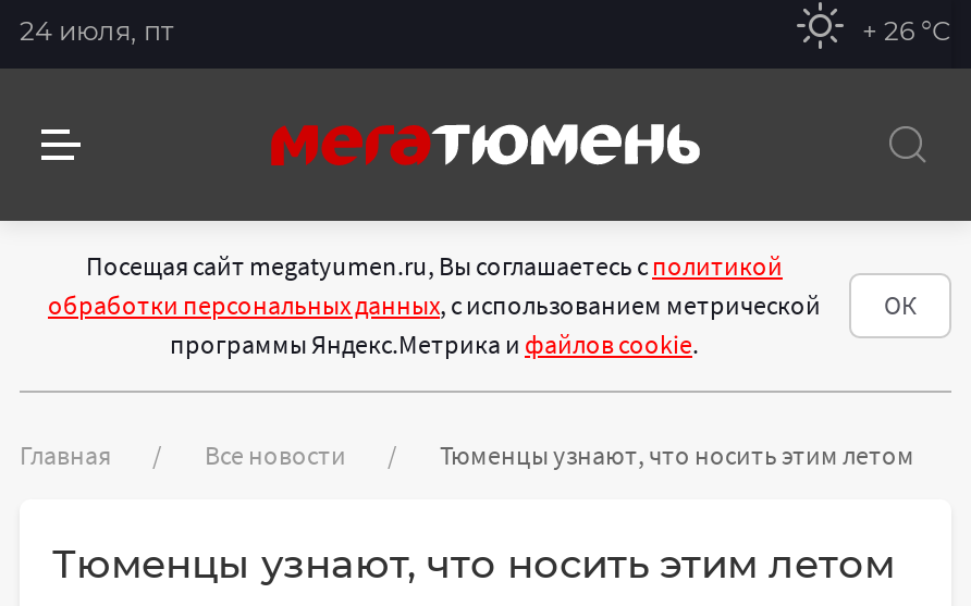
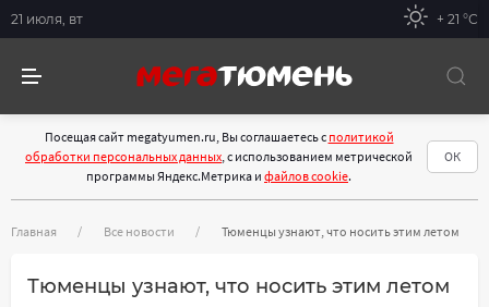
[20,13,174,46] 24 июля, пт -> [11,10,83,27] 21 июля, вт
[862,13,951,46] + 26 °С -> [437,10,478,27] + 21 °С

